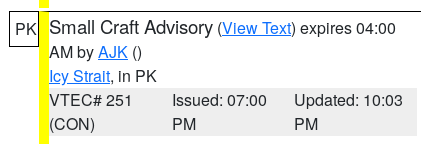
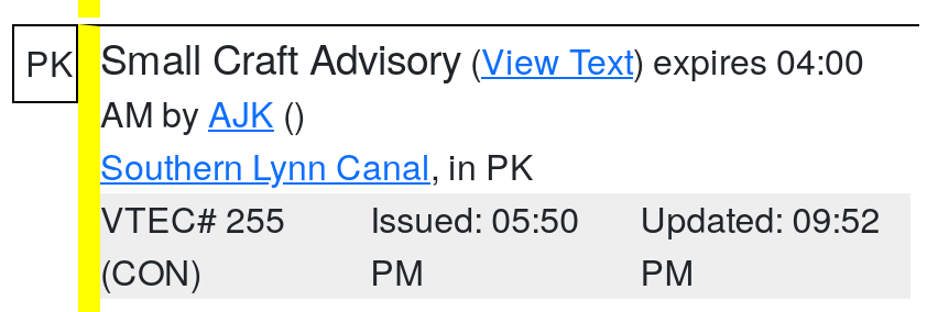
[49,64,157,111] Icy Strait, in PK | VTEC# 251 -> [100,141,534,244] Southern Lynn Canal, in PK | VTEC# 255
[172,88,267,111] Issued: 07:00 -> [370,193,579,244] Issued: 05:50
[294,88,403,111] Updated: 10:03 -> [640,193,880,244] Updated: 09:52

